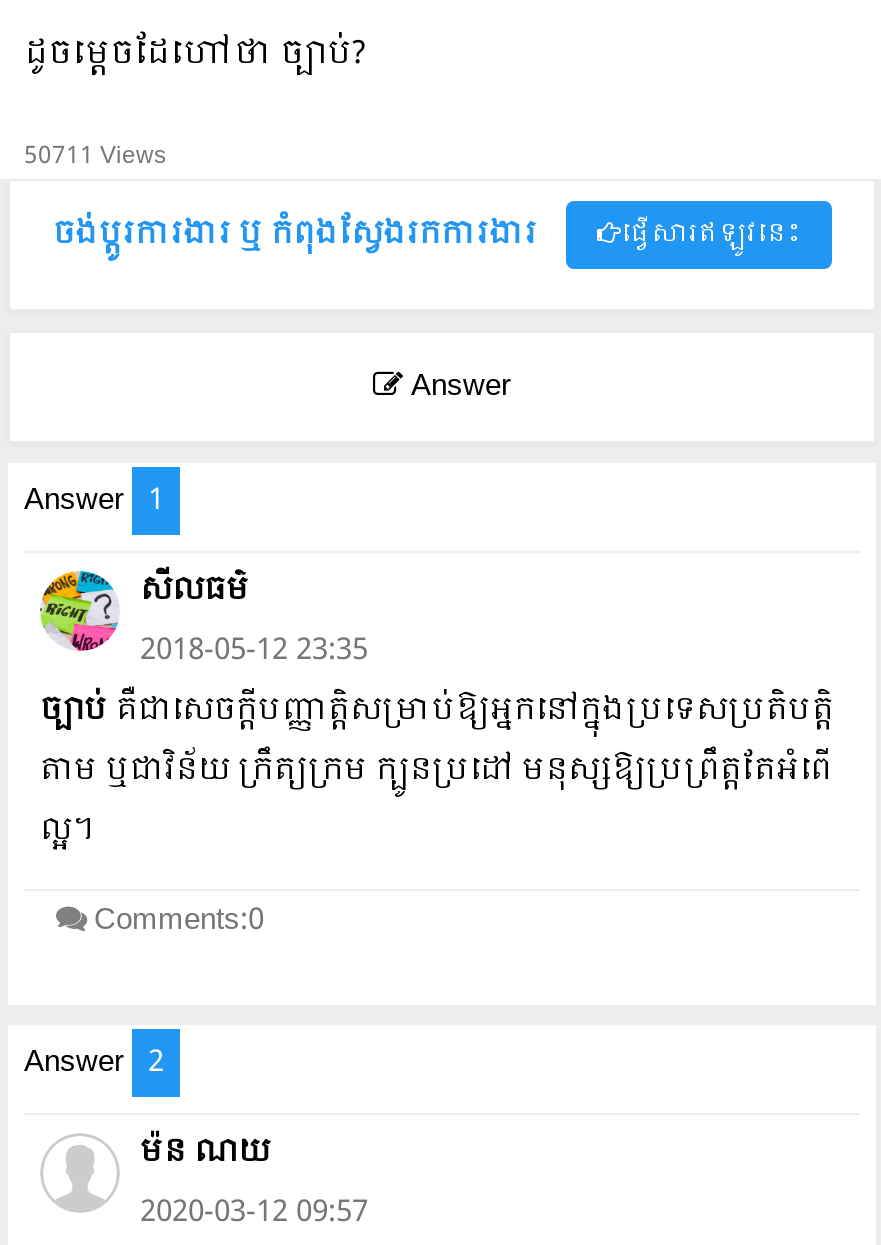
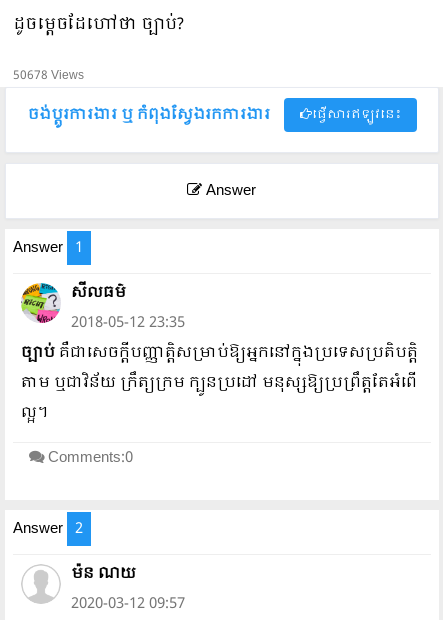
[24,137,166,177] 50711 Views -> [13,66,84,86] 50678 Views

